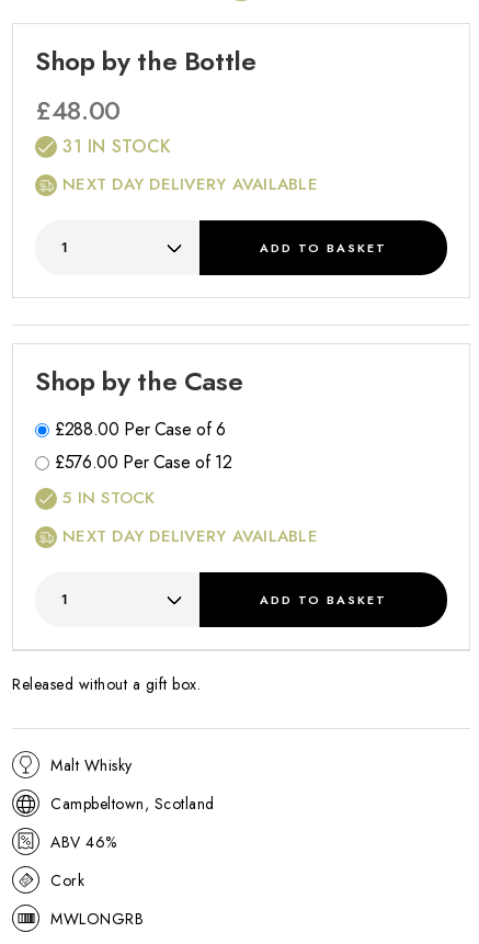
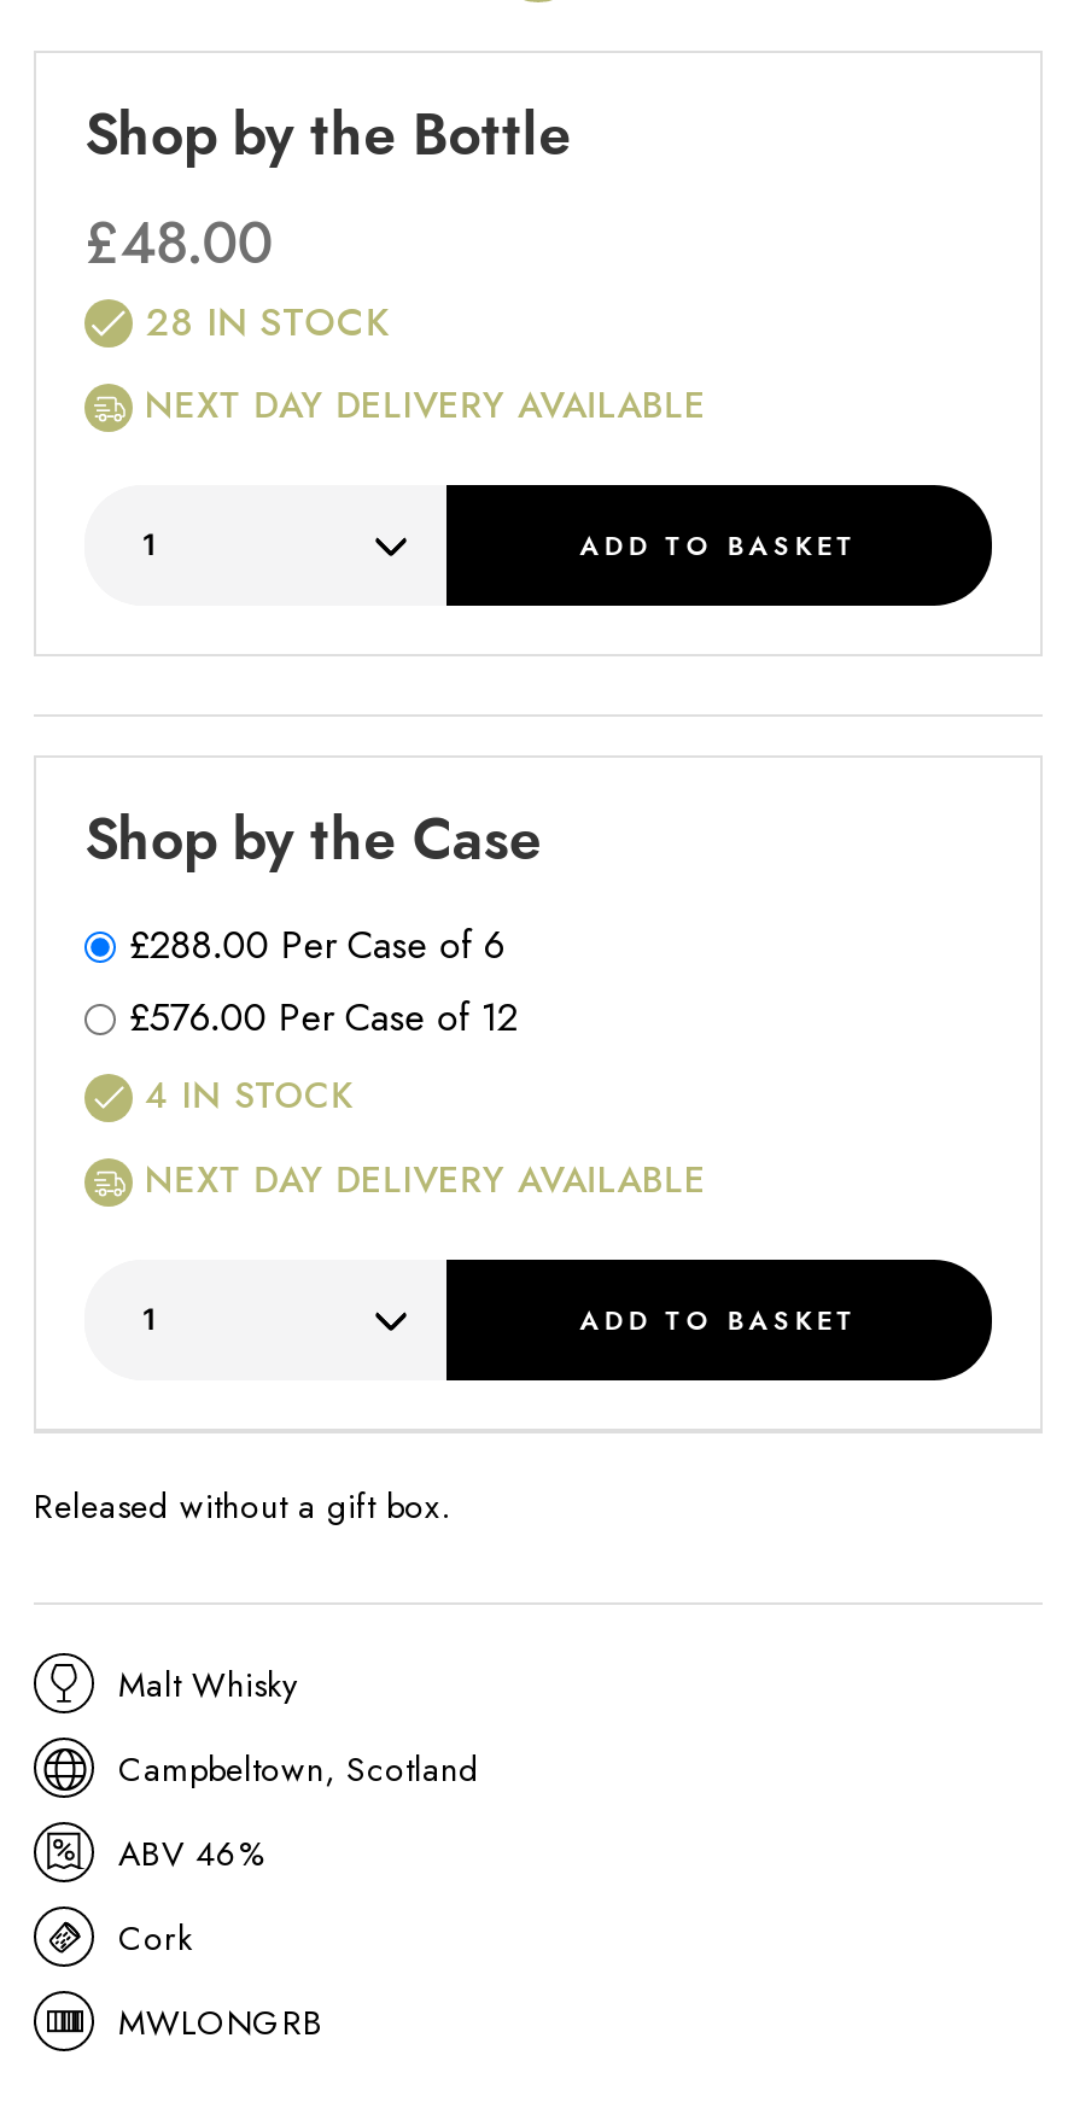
[57,134,171,159] 31 IN STOCK -> [133,295,391,350] 28 IN STOCK
[62,486,155,510] 5 IN STOCK -> [145,1070,354,1123] 4 IN STOCK

